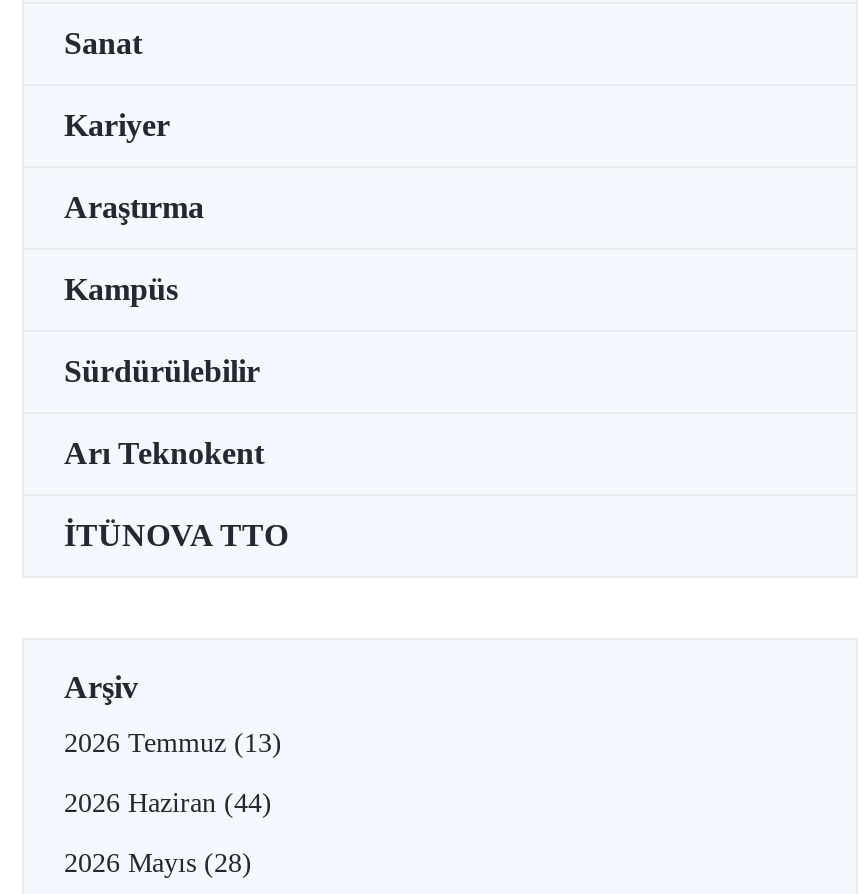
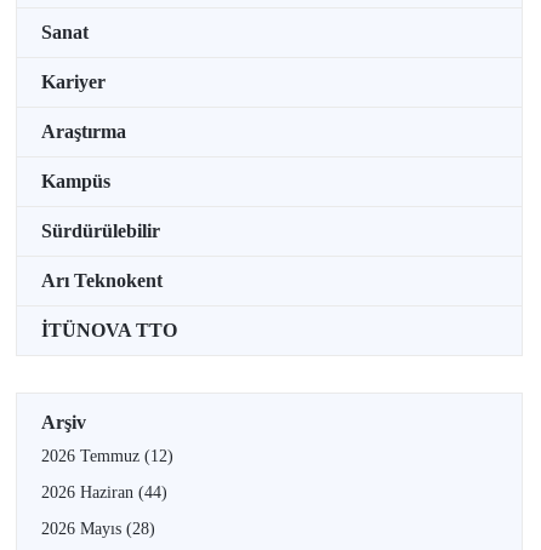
[64,728,282,758] 2026 Temmuz (13) -> [41,447,173,465] 2026 Temmuz (12)

